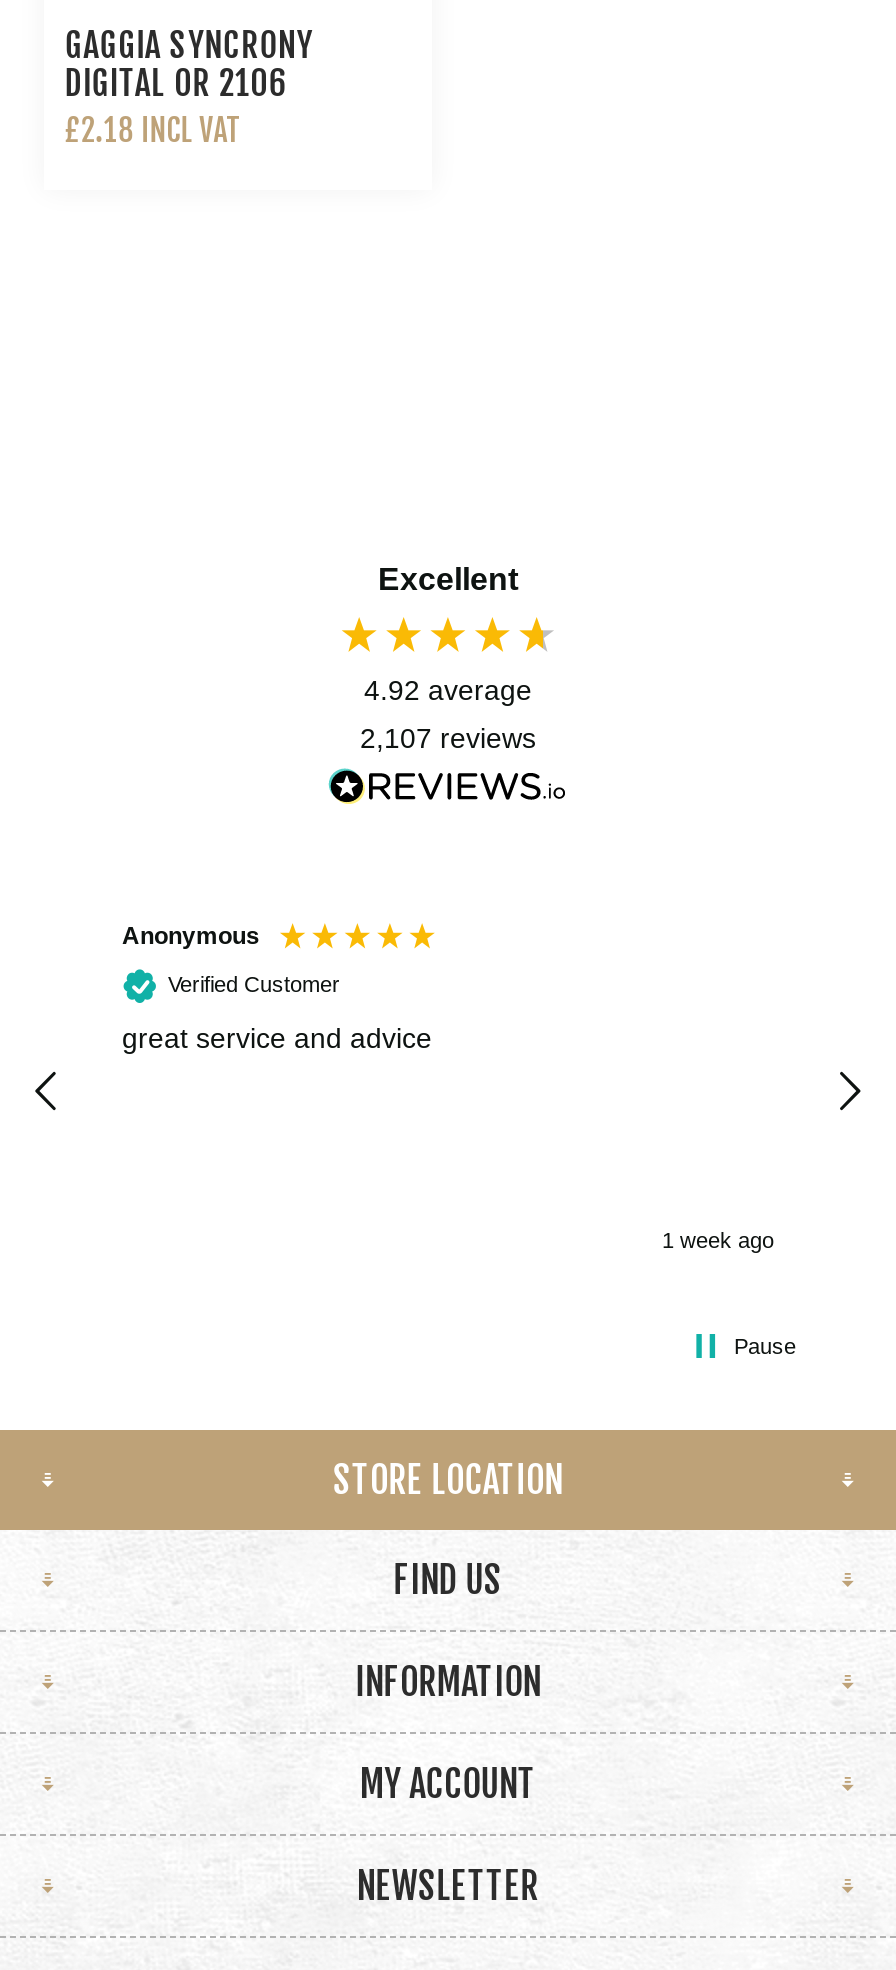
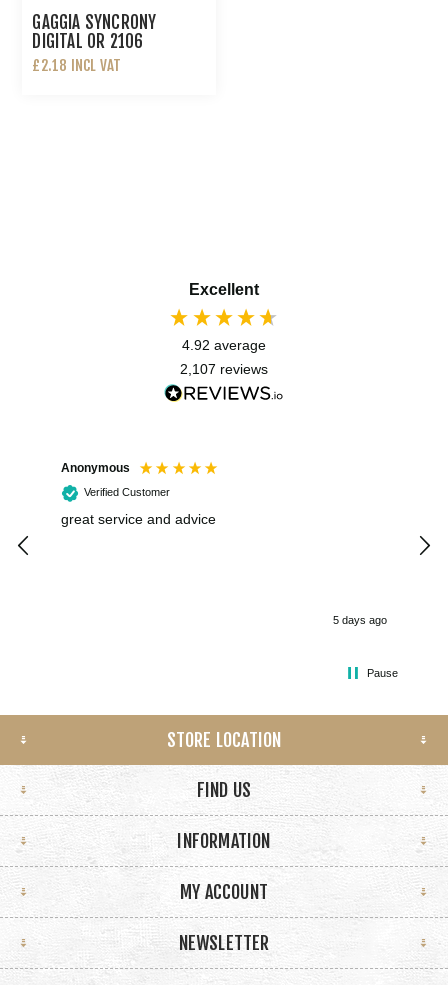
[662,1229,774,1253] 1 week ago -> [333,614,387,626] 5 days ago

